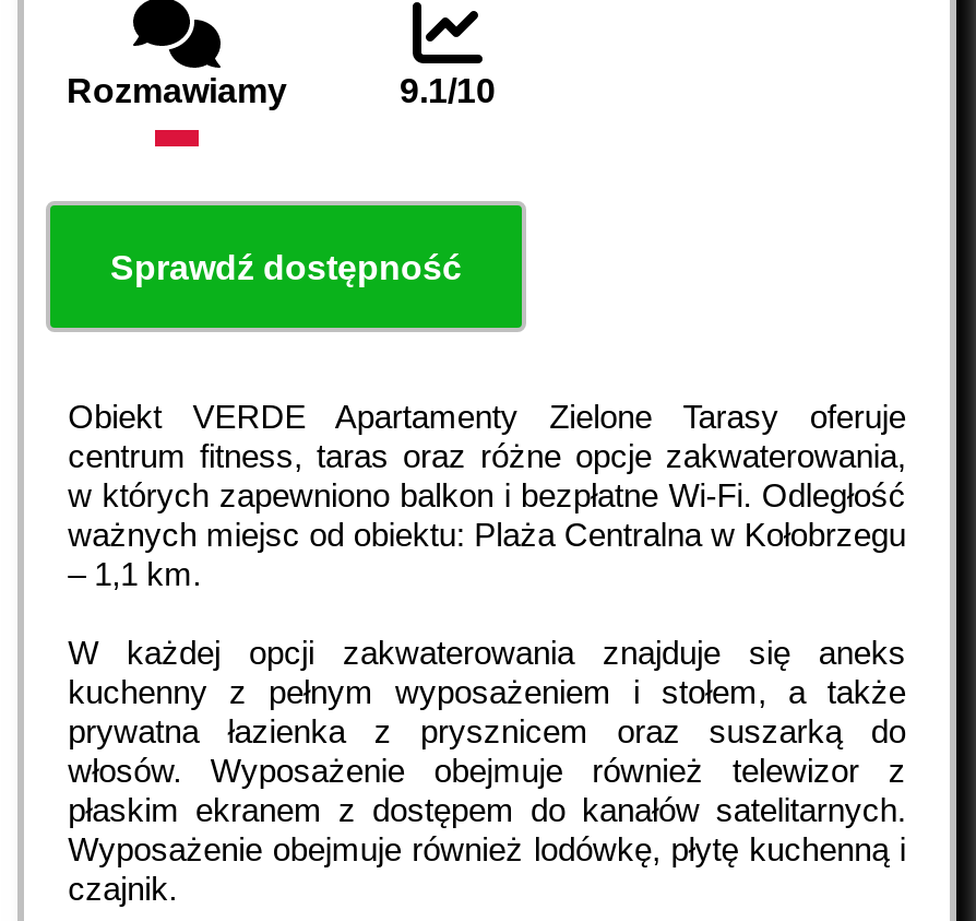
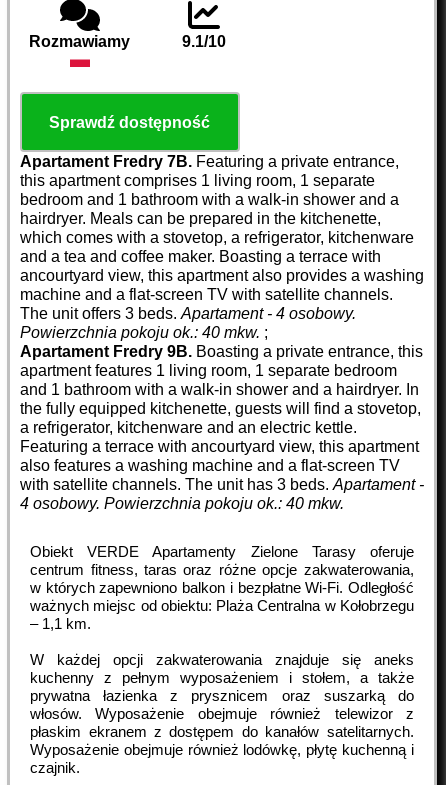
none -> [20,153,424,512] Apartament Fredry 7B. Featuring a private entrance, | this apartment comprises 1 living room, 1 separate | bedroom and 1 bathroom with a walk-in shower and a | hairdryer. Meals can be prepared in the kitchenette, | which comes with a stovetop, a refrigerator, kitchenware | and a tea and coffee maker. Boasting a terrace with | ancourtyard view, this apartment also provides a washing | machine and a flat-screen TV with satellite channels. | The unit offers 3 beds. Apartament - 4 osobowy. | Powierzchnia pokoju ok.: 40 mkw.; | Apartament Fredry 9B. Boasting a private entrance, this | apartment features 1 living room, 1 separate bedroom | and 1 bathroom with a walk-in shower and a hairdryer. In | the fully equipped kitchenette, guests will find a stovetop, | a refrigerator, kitchenware and an electric kettle. | Featuring a terrace with ancourtyard view, this apartment | also features a washing machine and a flat-screen TV | with satellite channels. The unit has 3 beds. Apartament - | 4 osobowy. Powierzchnia pokoju ok.: 40 mkw.

